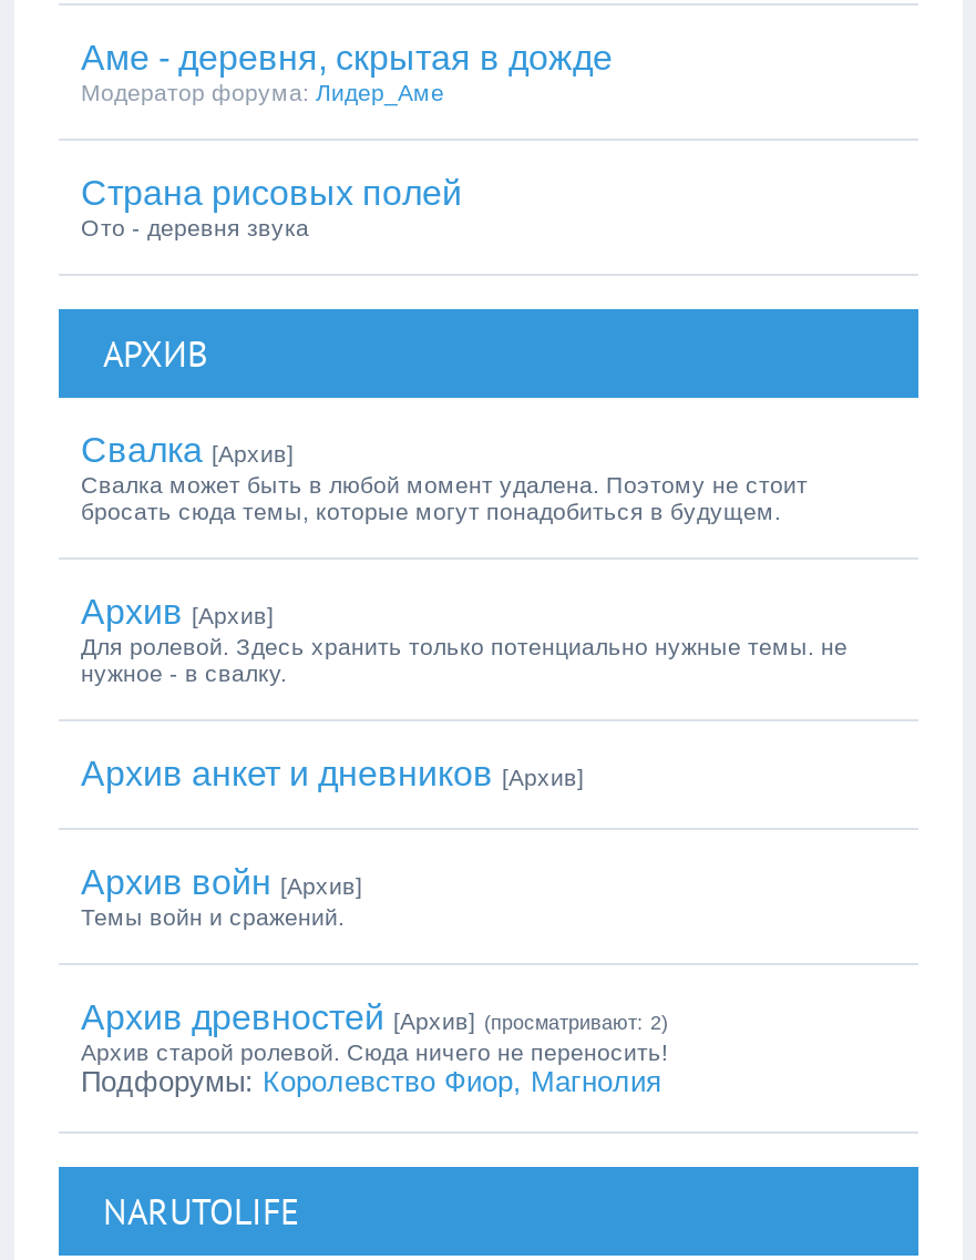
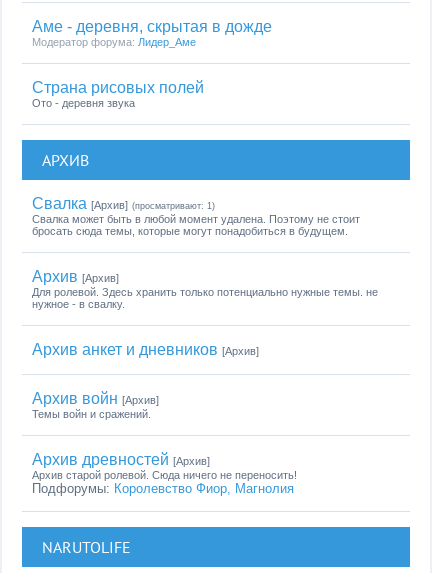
[81,431,294,469] Свалка [Архив] -> [32,195,215,212] Свалка [Архив] (просматривают: 1)
[81,998,668,1036] Архив древностей [Архив] (просматривают: 2) -> [32,451,210,468] Архив древностей [Архив]

